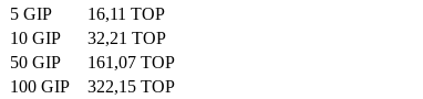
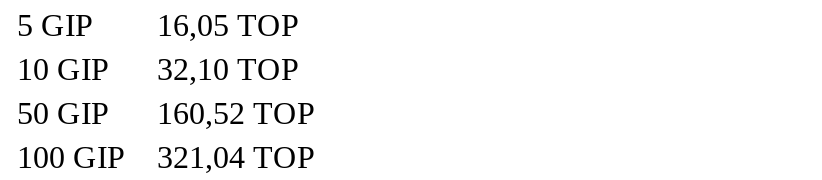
[10,4,165,23] 5 GIP 16,11 TOP -> [17,7,299,41] 5 GIP 16,05 TOP
[10,28,166,47] 10 GIP 32,21 TOP -> [17,51,299,85] 10 GIP 32,10 TOP
[10,52,175,71] 50 GIP 161,07 TOP -> [17,95,315,129] 50 GIP 160,52 TOP
[10,77,175,95] 100 GIP 322,15 TOP -> [17,139,315,173] 100 GIP 321,04 TOP

